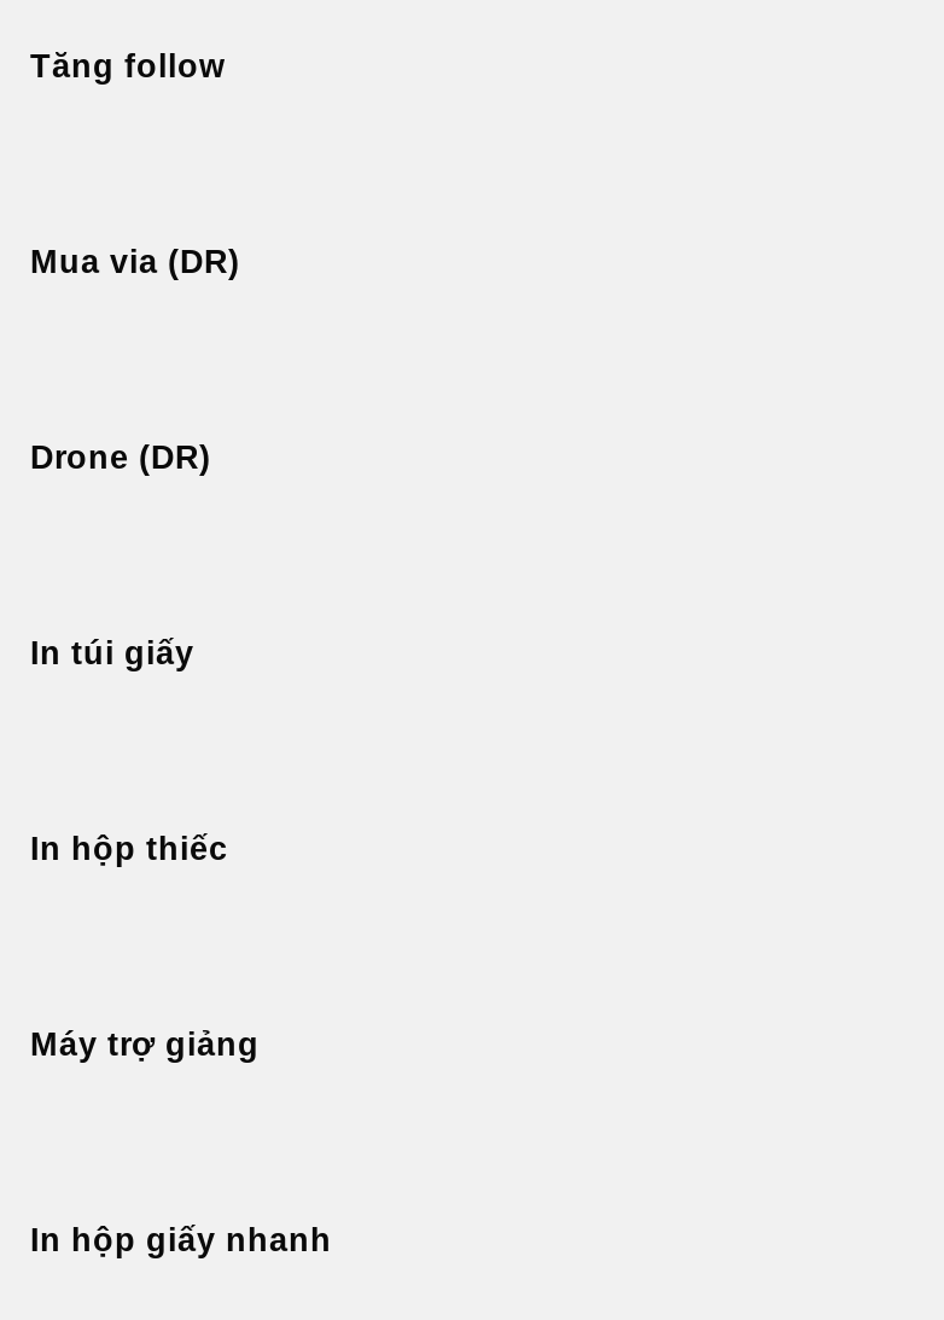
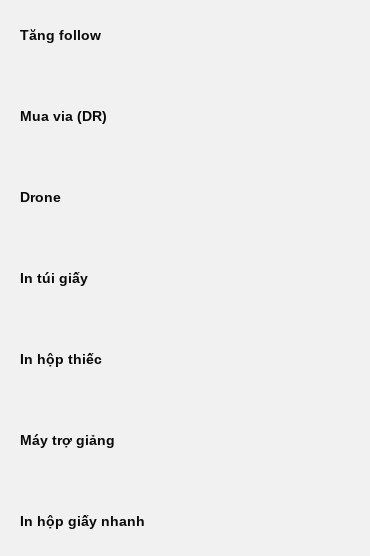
[30,440,211,476] Drone (DR) -> [20,190,61,205] Drone

